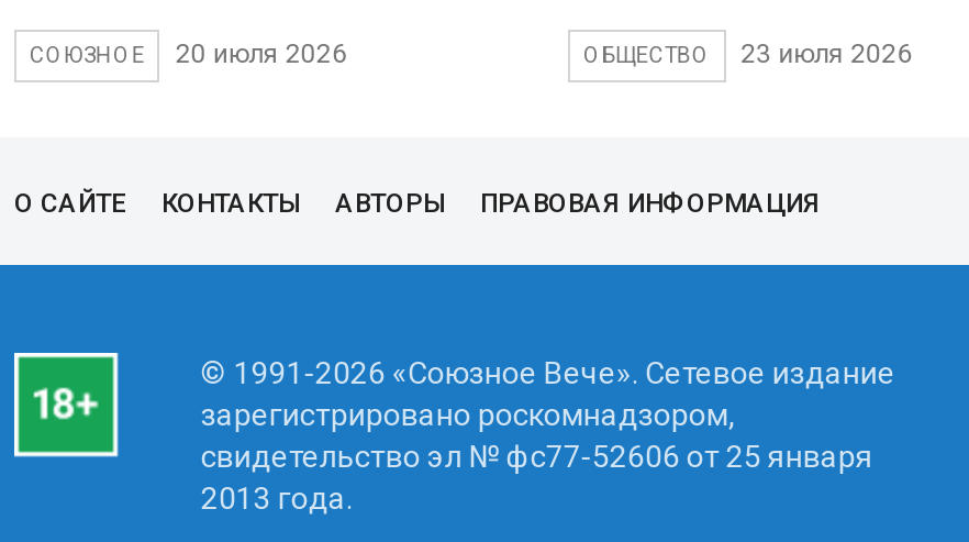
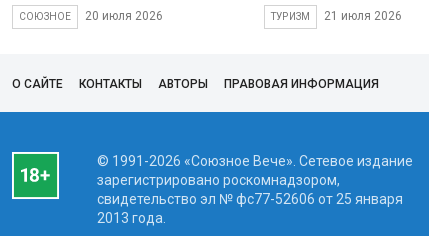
[583,39,912,70] ОБЩЕСТВО | 23 июля 2026 -> [271,9,402,23] ТУРИЗМ | 21 июля 2026

